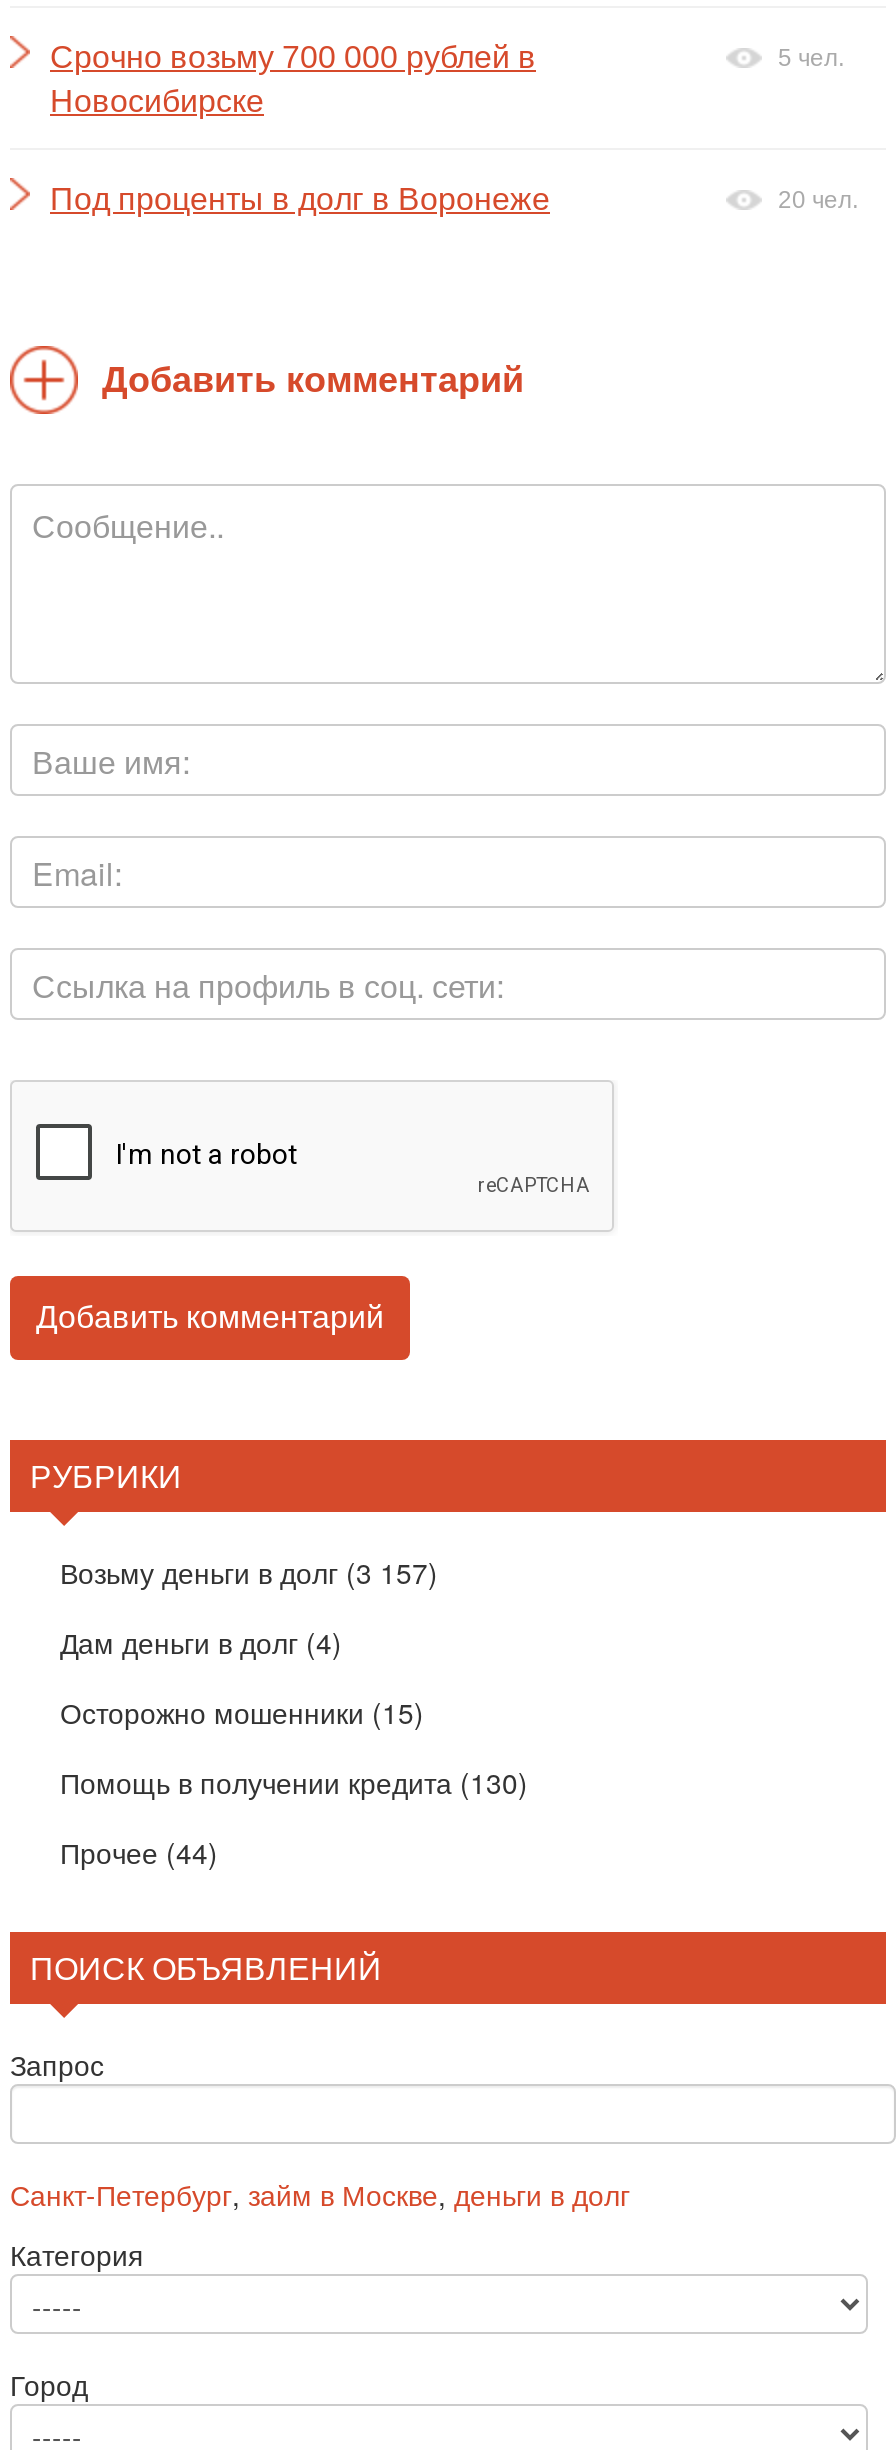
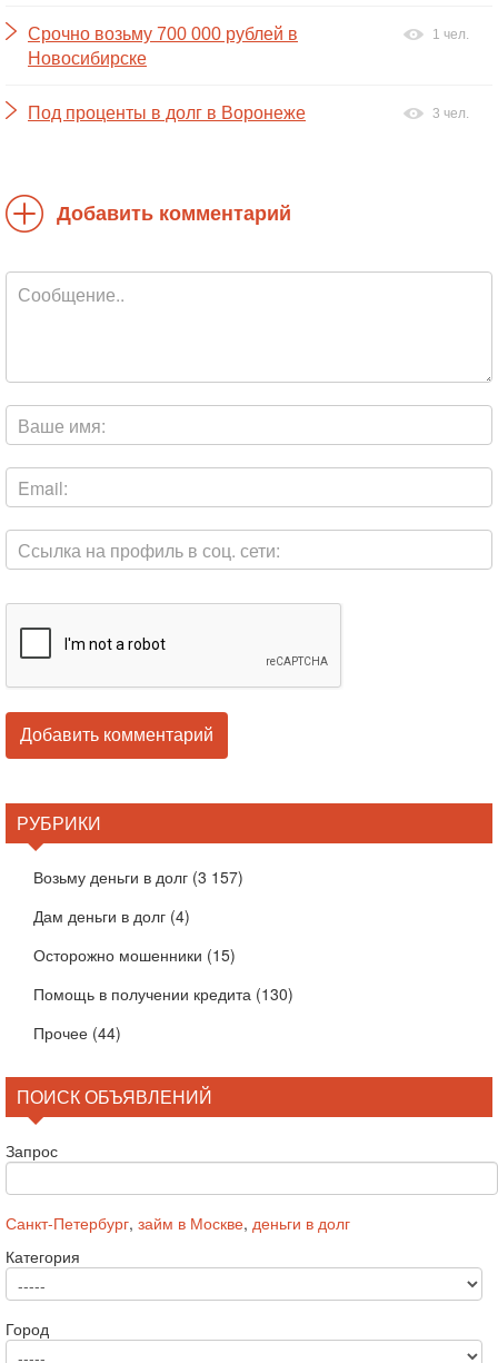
[778,44,844,72] 5 чел. -> [432,27,469,42] 1 чел.
[778,186,858,214] 20 чел. -> [432,106,469,121] 3 чел.

